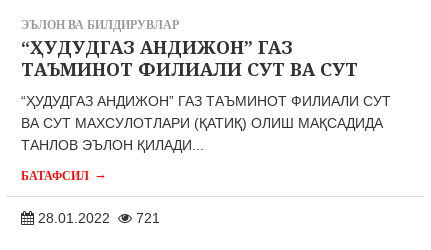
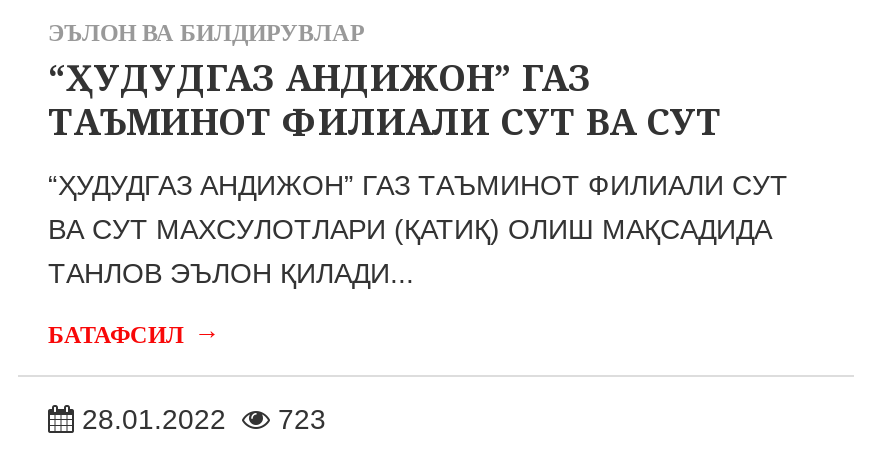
[34,210,160,226] 28.01.2022 721 -> [74,403,326,435] 28.01.2022 723

